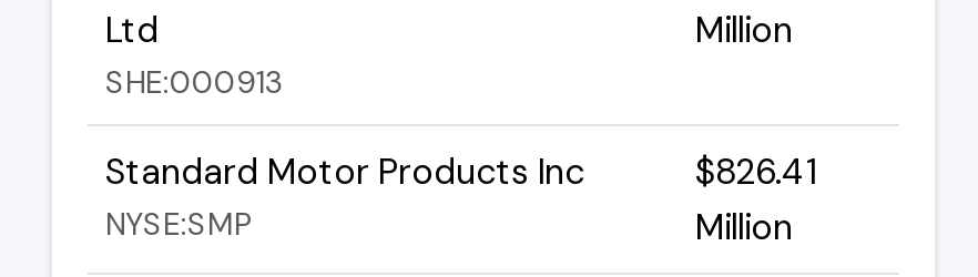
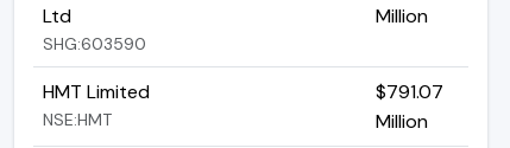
[105,62,283,101] SHE:000913 -> [43,33,146,54] SHG:603590
[105,148,584,243] Standard Motor Products Inc | NYSE:SMP -> [43,79,150,130] HMT Limited | NSE:HMT
[695,148,817,195] $826.41 -> [376,79,443,104] $791.07

